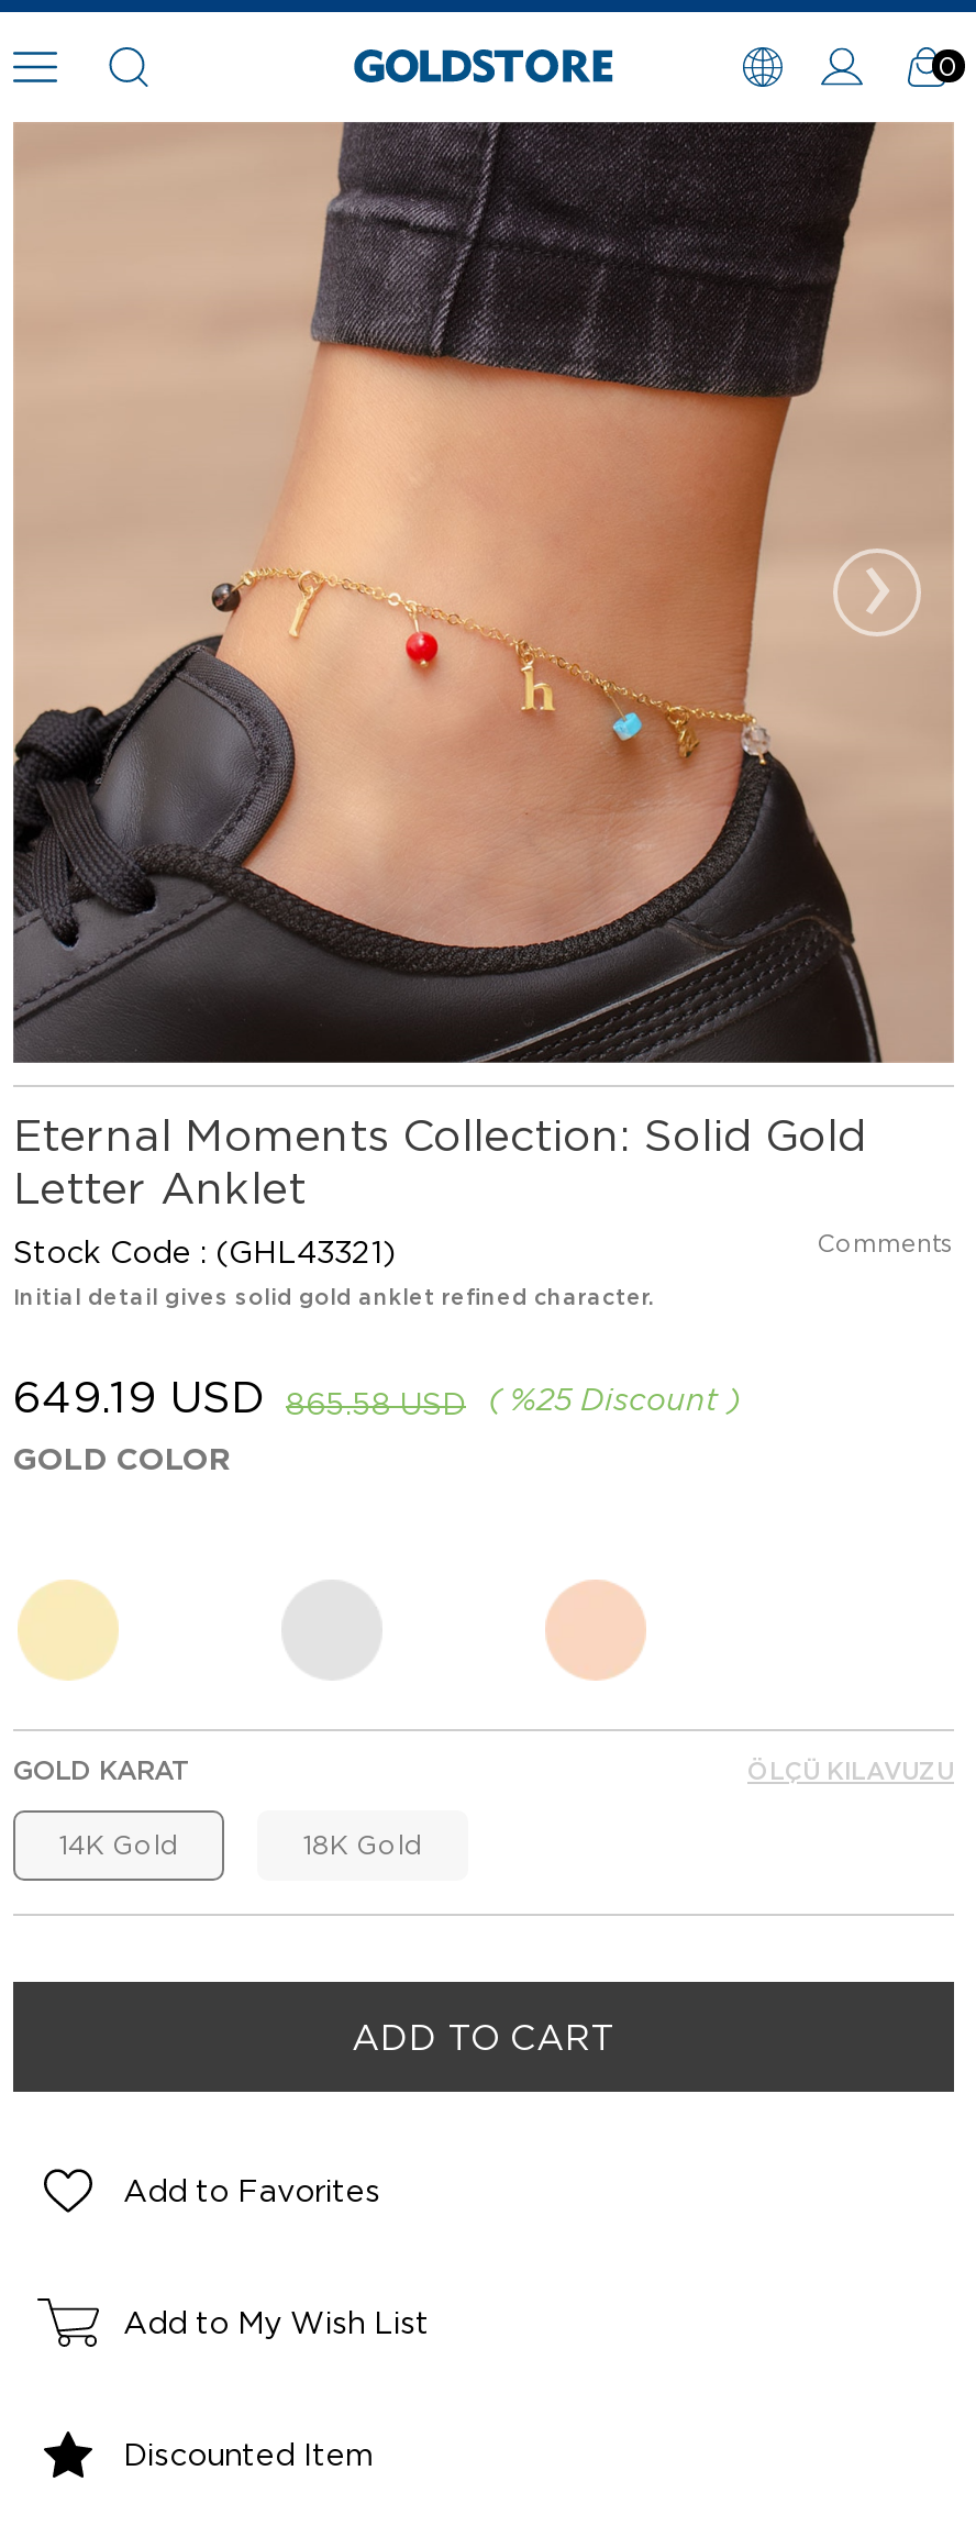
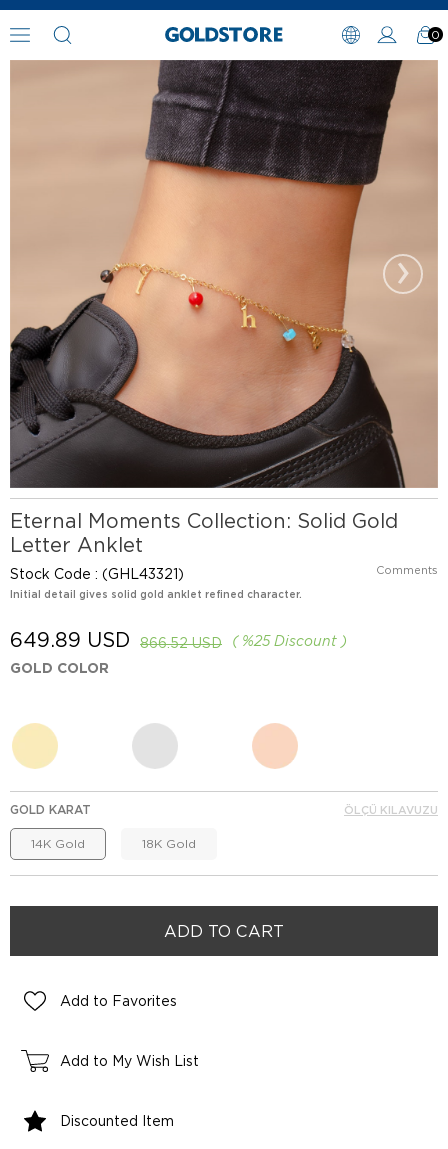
[13,1371,264,1423] 649.19 USD -> [10,628,130,652] 649.89 USD
[286,1386,466,1421] 865.58 USD -> [140,635,222,651] 866.52 USD

